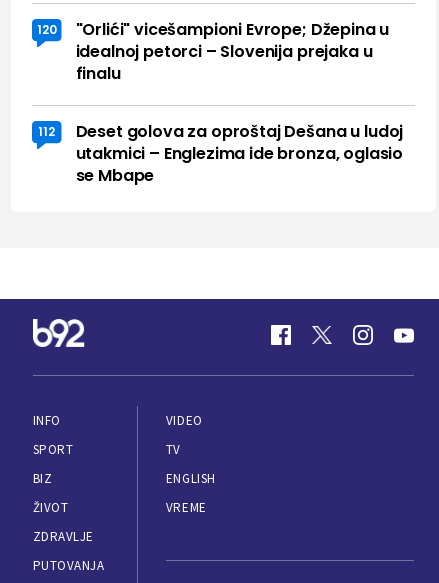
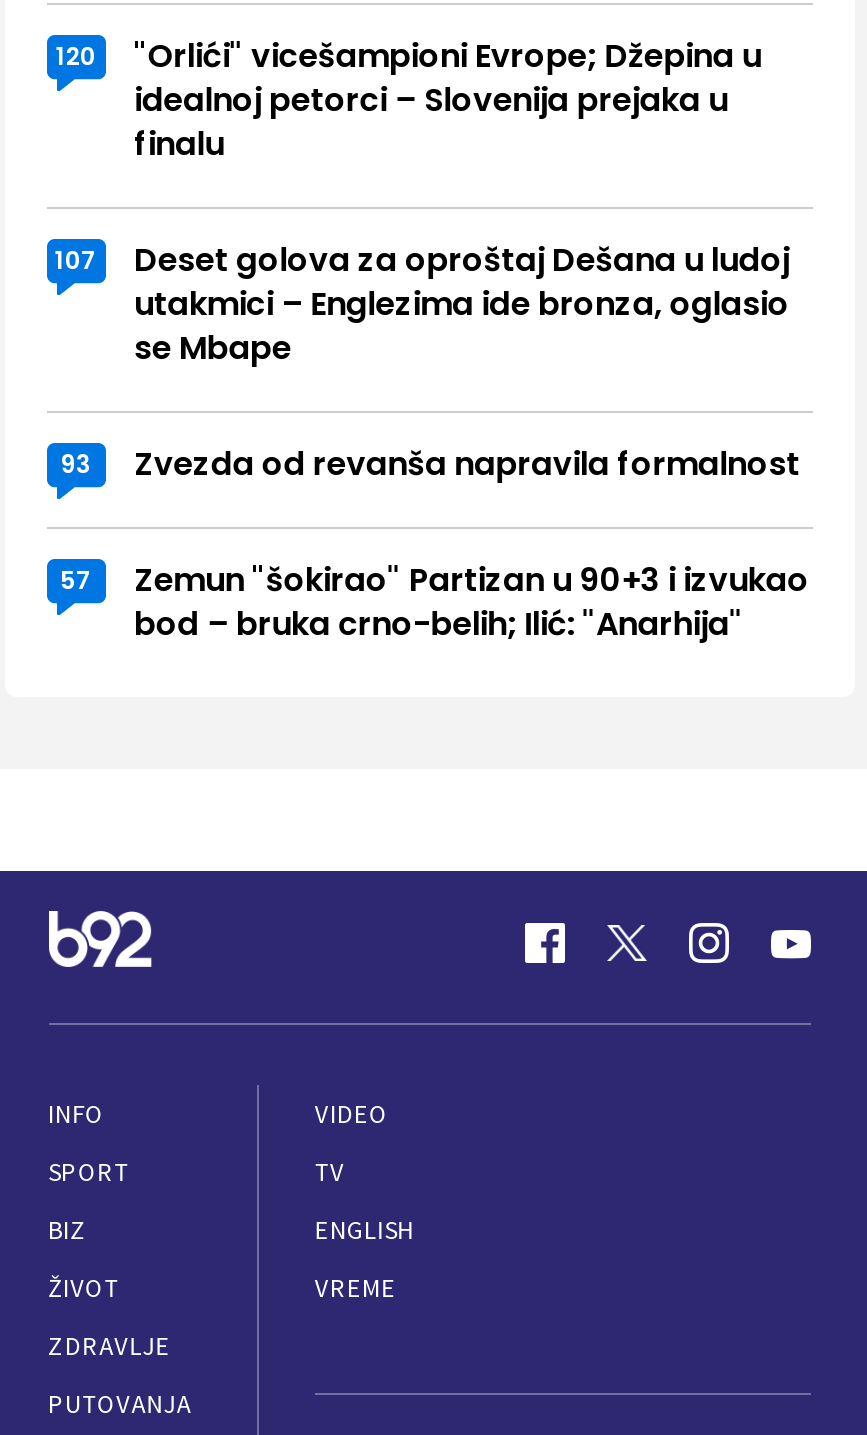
[38,120,403,143] 112 Deset golova za oproštaj Dešana u ludoj -> [55,237,790,283] 107 Deset golova za oproštaj Dešana u ludoj
none -> [60,441,809,647] 93 | Zvezda od revanša napravila formalnost | 57 | Zemun "šokirao" Partizan u 90+3 i izvukao | bod – bruka crno-belih; Ilić: "Anarhija"

